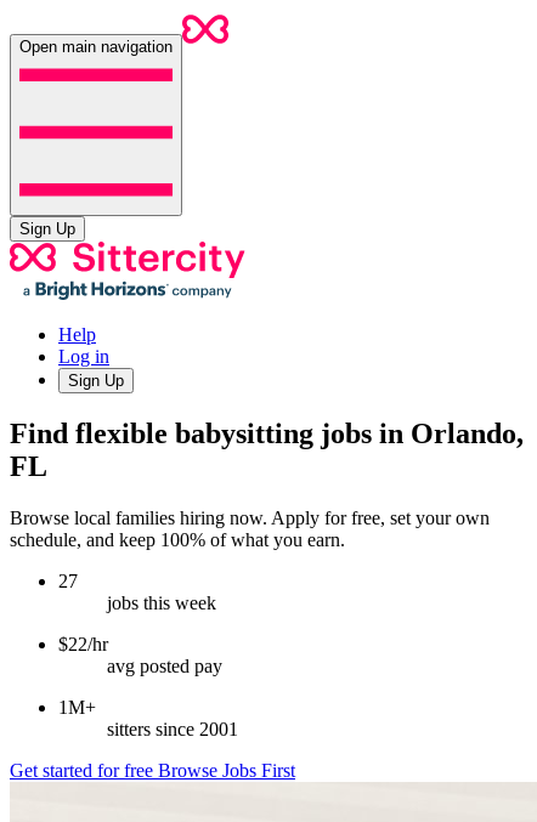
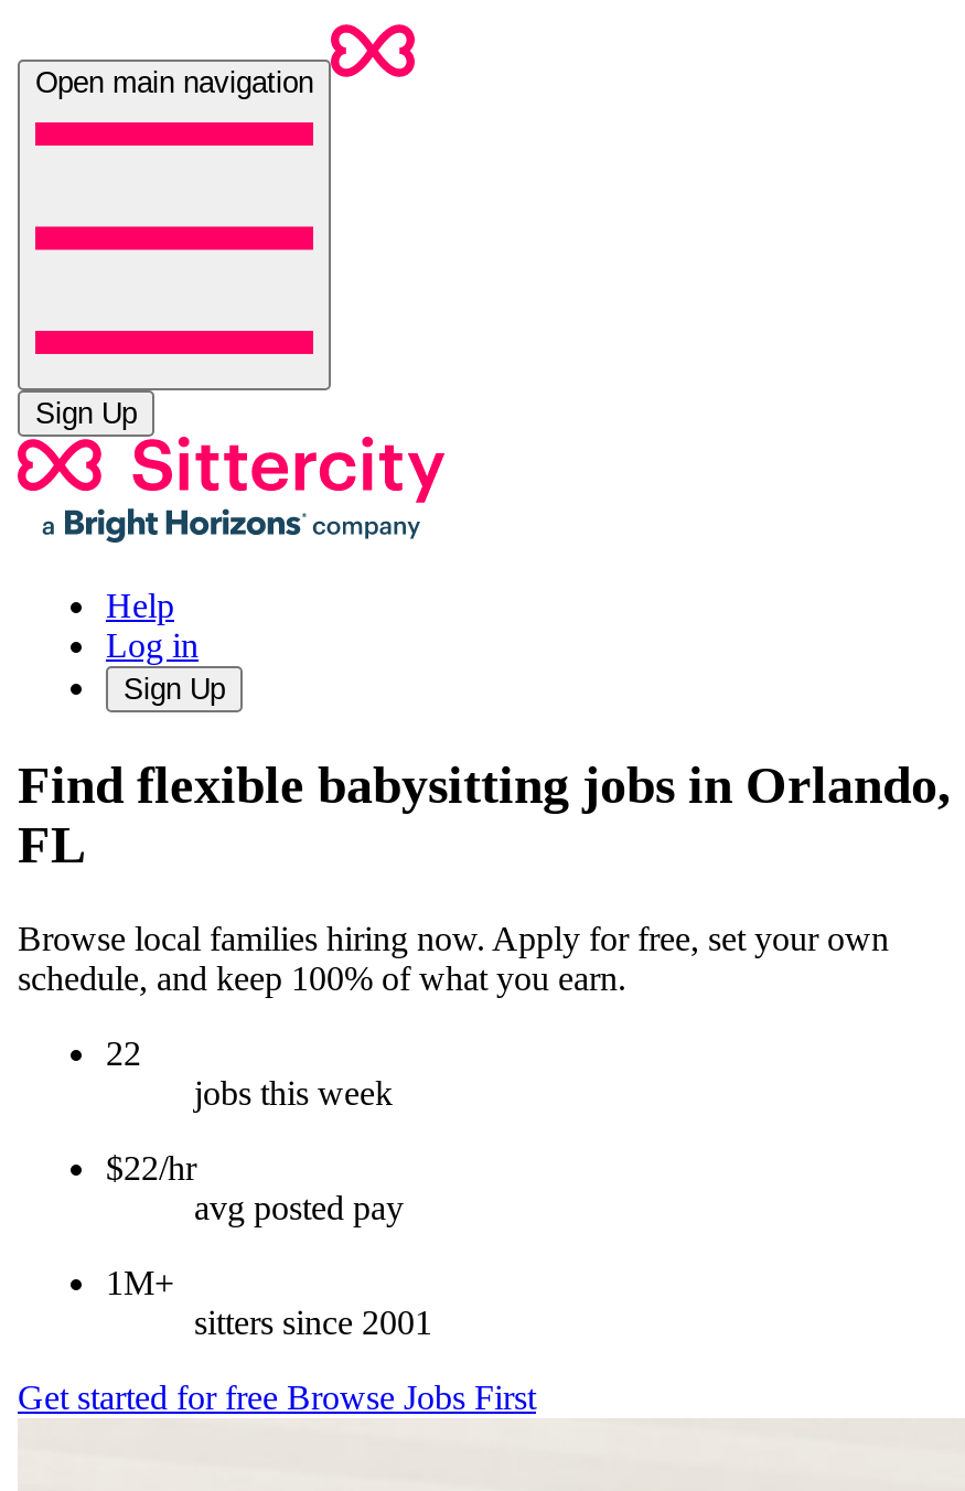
[58,570,78,591] 27 -> [106,1034,141,1071] 22

